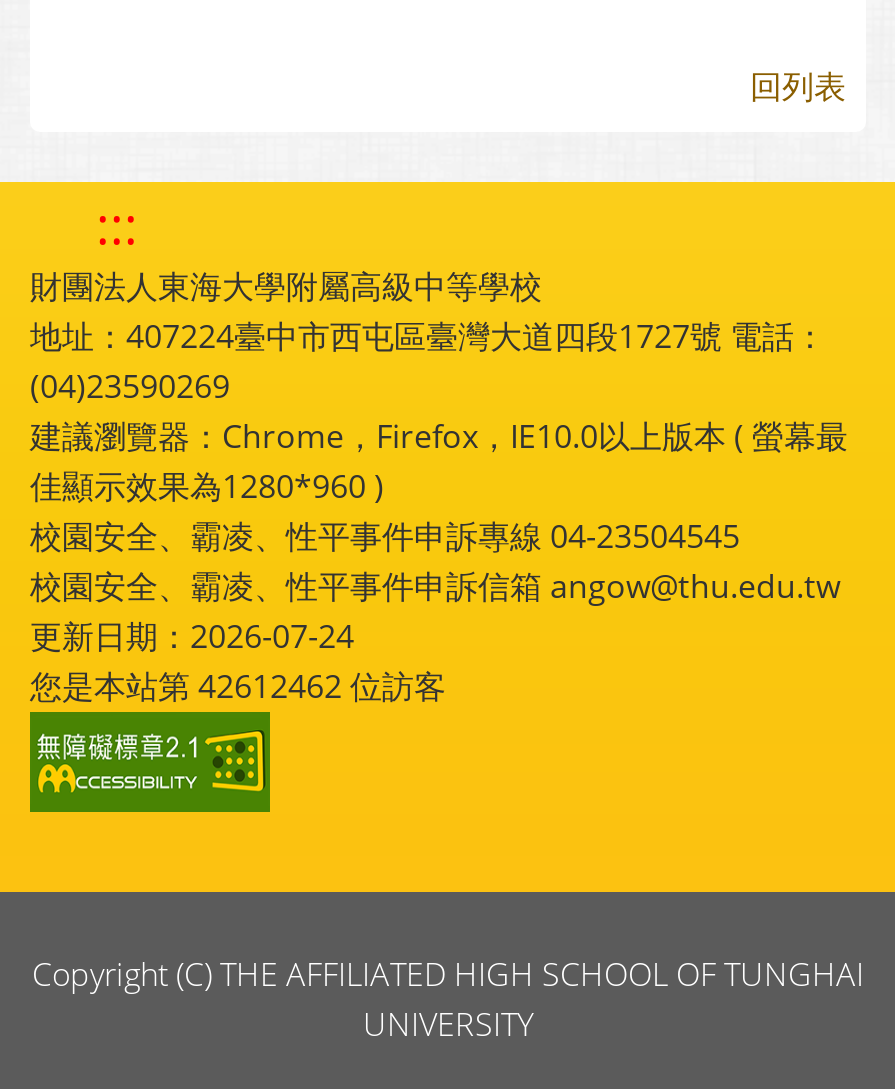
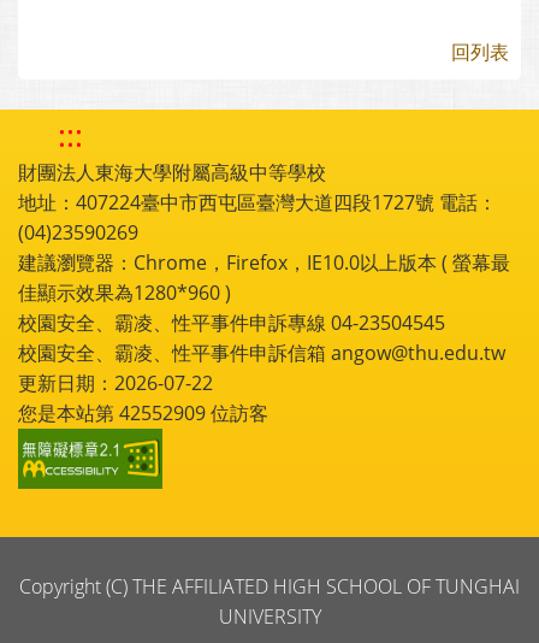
[30,614,354,658] 更新日期：2026-07-24 -> [18,370,213,396] 更新日期：2026-07-22
[30,664,446,708] 您是本站第42612462位訪客 -> [18,400,268,426] 您是本站第42552909位訪客

